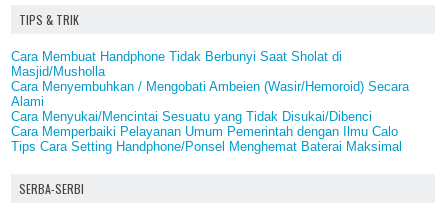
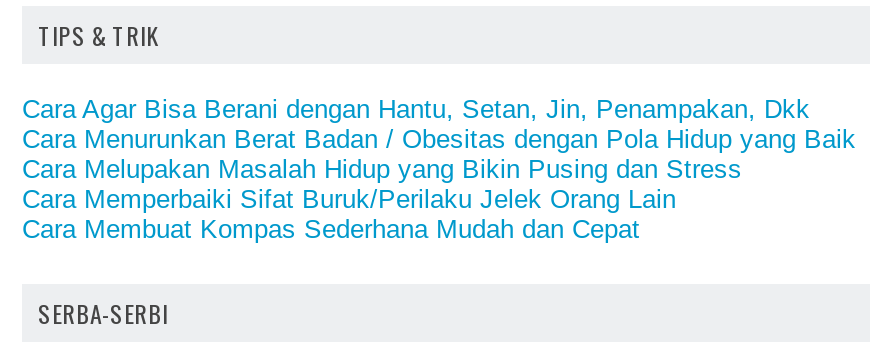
[11,49,409,154] Cara Membuat Handphone Tidak Berbunyi Saat Sholat di | Masjid/Musholla | Cara Menyembuhkan / Mengobati Ambeien (Wasir/Hemoroid) Secara | Alami | Cara Menyukai/Mencintai Sesuatu yang Tidak Disukai/Dibenci | Cara Memperbaiki Pelayanan Umum Pemerintah dengan Ilmu Calo | Tips Cara Setting Handphone/Ponsel Menghemat Baterai Maksimal -> [22,94,856,244] Cara Agar Bisa Berani dengan Hantu, Setan, Jin, Penampakan, Dkk | Cara Menurunkan Berat Badan / Obesitas dengan Pola Hidup yang Baik | Cara Melupakan Masalah Hidup yang Bikin Pusing dan Stress | Cara Memperbaiki Sifat Buruk/Perilaku Jelek Orang Lain | Cara Membuat Kompas Sederhana Mudah dan Cepat

